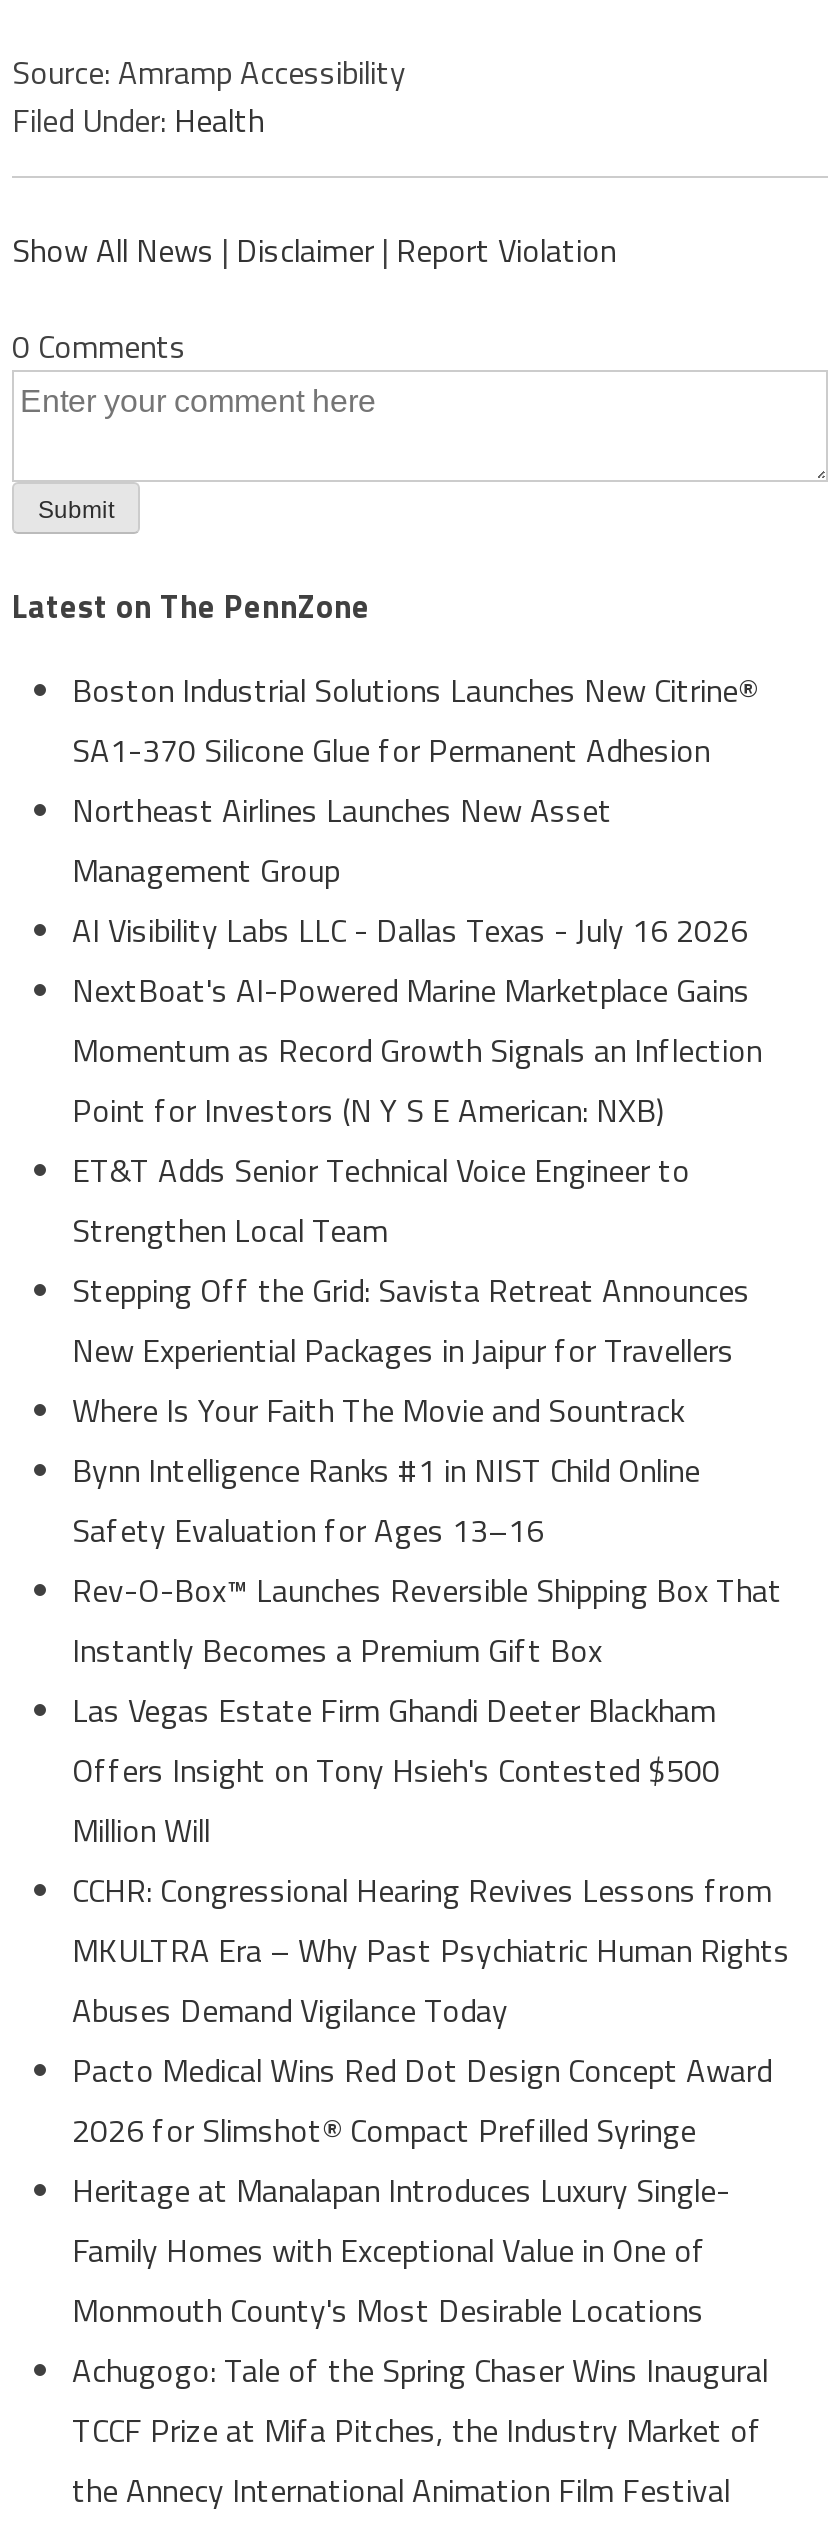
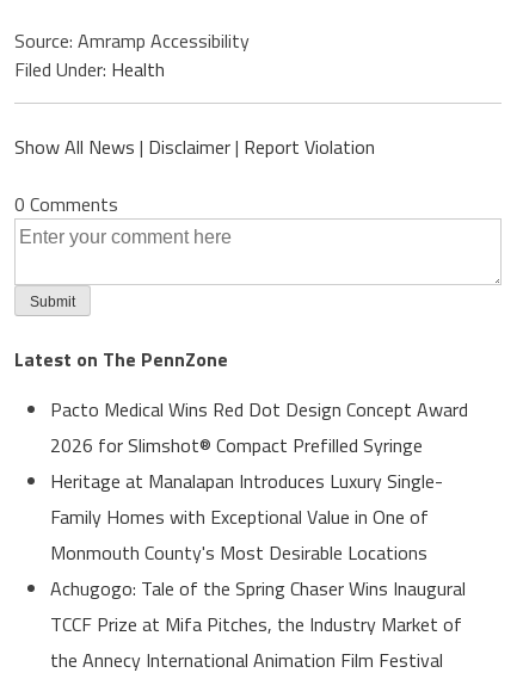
[72,666,790,2034] Boston Industrial Solutions Launches New Citrine® | SA1-370 Silicone Glue for Permanent Adhesion | Northeast Airlines Launches New Asset | Management Group | AI Visibility Labs LLC - Dallas Texas - July 16 2026 | NextBoat's AI-Powered Marine Marketplace Gains | Momentum as Record Growth Signals an Inflection | Point for Investors (N Y S E American: NXB) | ET&T Adds Senior Technical Voice Engineer to | Strengthen Local Team | Stepping Off the Grid: Savista Retreat Announces | New Experiential Packages in Jaipur for Travellers | Where Is Your Faith The Movie and Sountrack | Bynn Intelligence Ranks #1 in NIST Child Online | Safety Evaluation for Ages 13–16 | Rev-O-Box™ Launches Reversible Shipping Box That | Instantly Becomes a Premium Gift Box | Las Vegas Estate Firm Ghandi Deeter Blackham | Offers Insight on Tony Hsieh's Contested $500 | Million Will | CCHR: Congressional Hearing Revives Lessons from | MKULTRA Era – Why Past Psychiatric Human Rights | Abuses Demand Vigilance Today -> none

